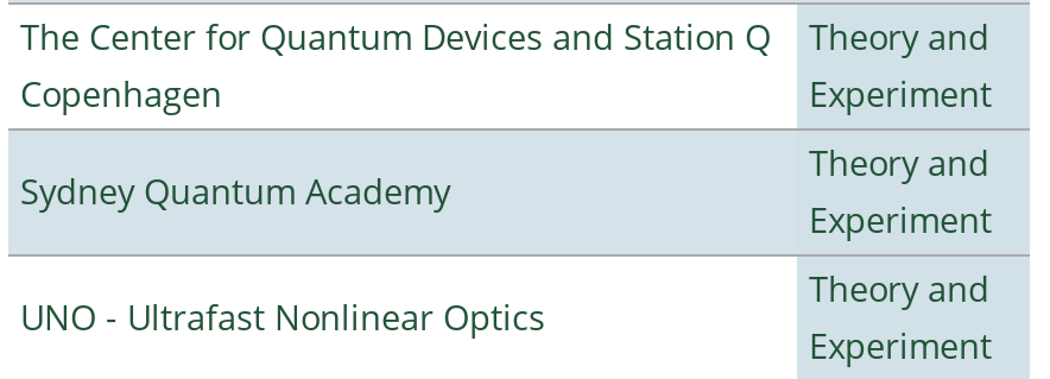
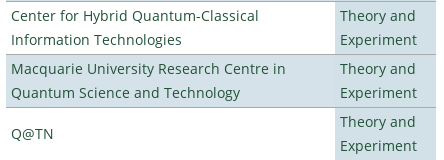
[20,14,771,116] The Center for Quantum Devices and Station Q | Copenhagen -> [11,6,259,49] Center for Hybrid Quantum-Classical | Information Technologies
[20,169,450,214] Sydney Quantum Academy -> [11,59,286,102] Macquarie University Research Centre in | Quantum Science and Technology
[20,295,545,340] UNO - Ultrafast Nonlinear Optics -> [11,124,54,143] Q@TN

